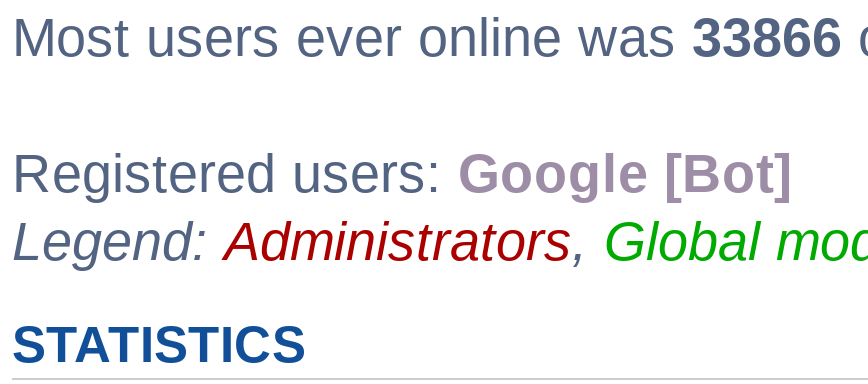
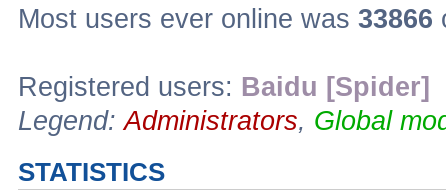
[12,143,792,203] Registered users: Google [Bot] -> [18,71,430,101] Registered users: Baidu [Spider]

